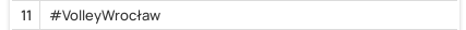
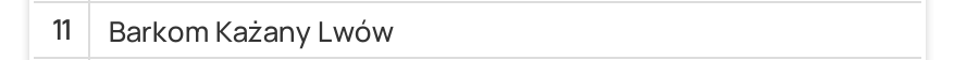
[49,5,161,25] #VolleyWrocław -> [108,11,393,49] Barkom Każany Lwów

